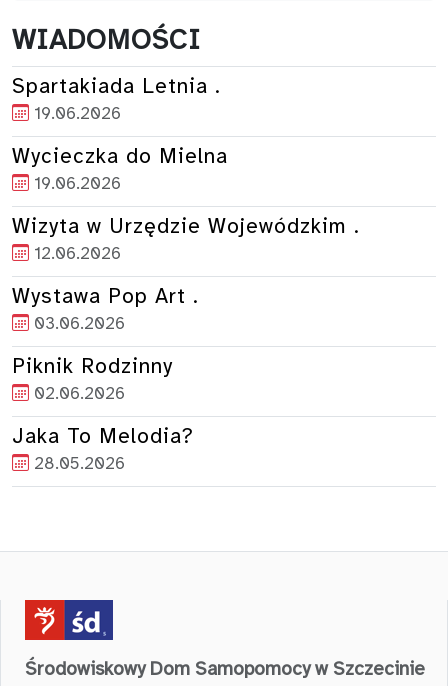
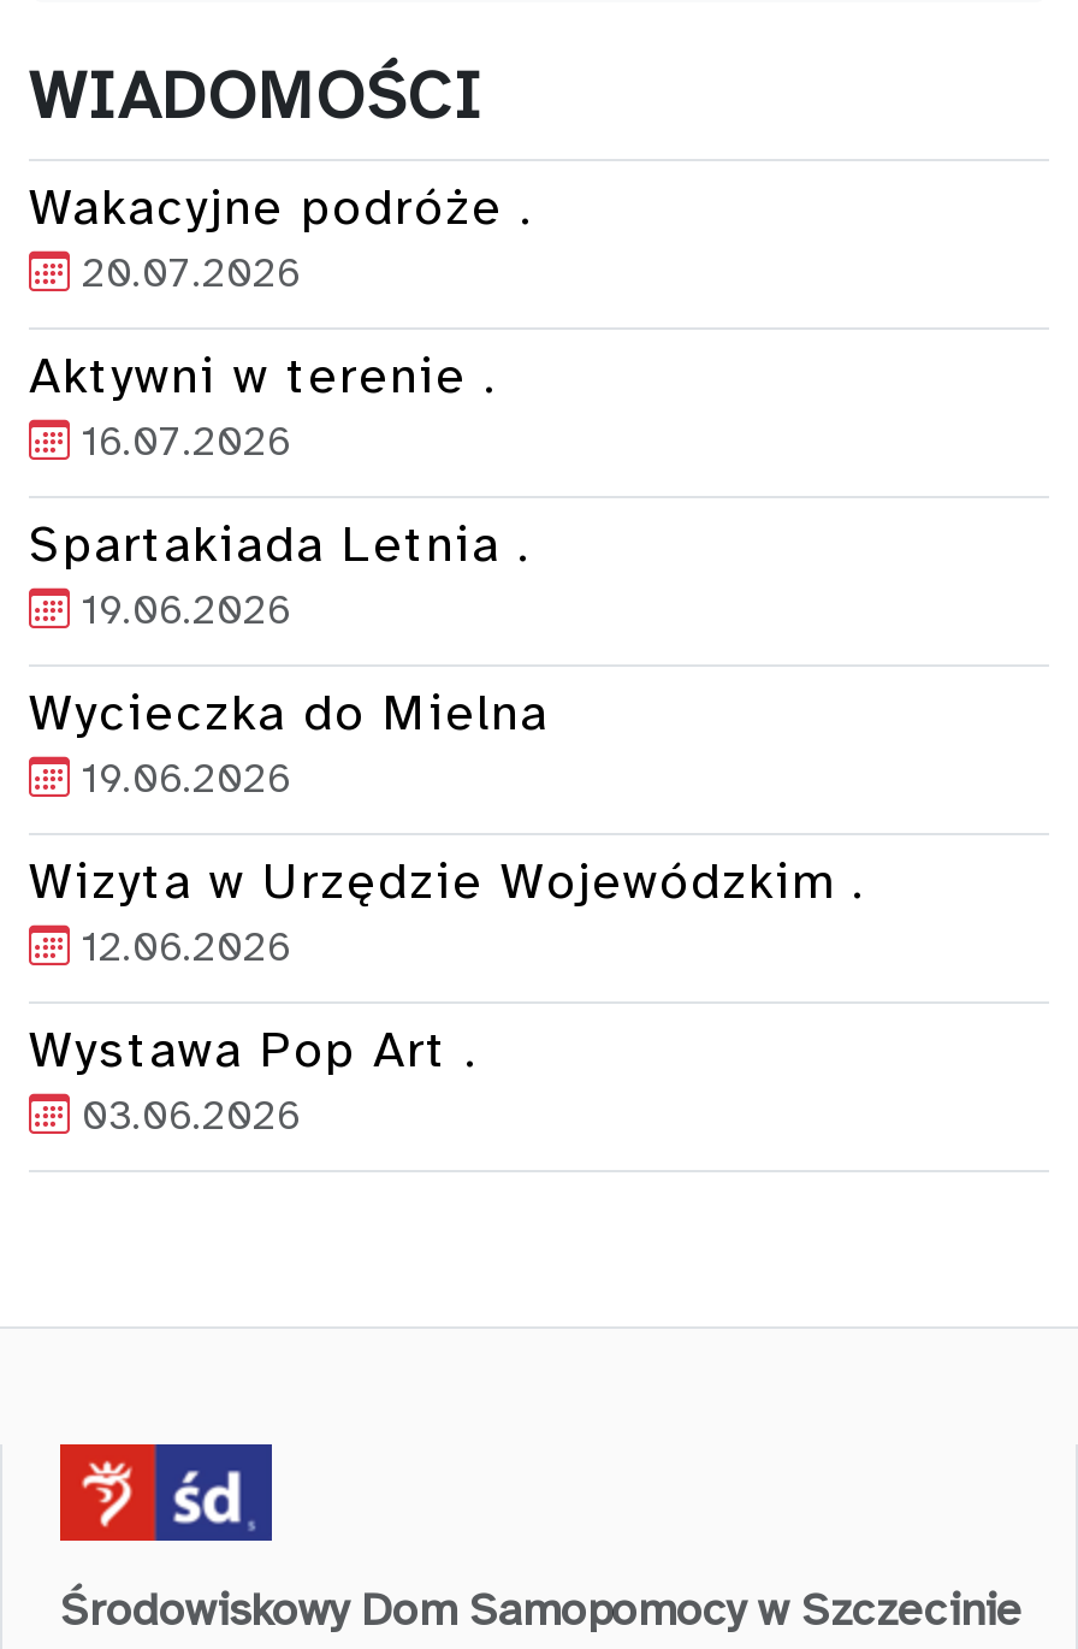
none -> [29,183,534,465] Wakacyjne podróże . | 20.07.2026 | Aktywni w terenie . | 16.07.2026
moved [12,76,360,333] -> [29,520,866,1139]: Spartakiada Letnia . | 19.06.2026 | Wycieczka do Mielna | 19.06.2026 | Wizyta w Urzędzie Wojewódzkim . | 12.06.2026 | Wystawa Pop Art . | 03.06.2026
[12,356,194,473] Piknik Rodzinny | 02.06.2026 | Jaka To Melodia? | 28.05.2026 -> none

